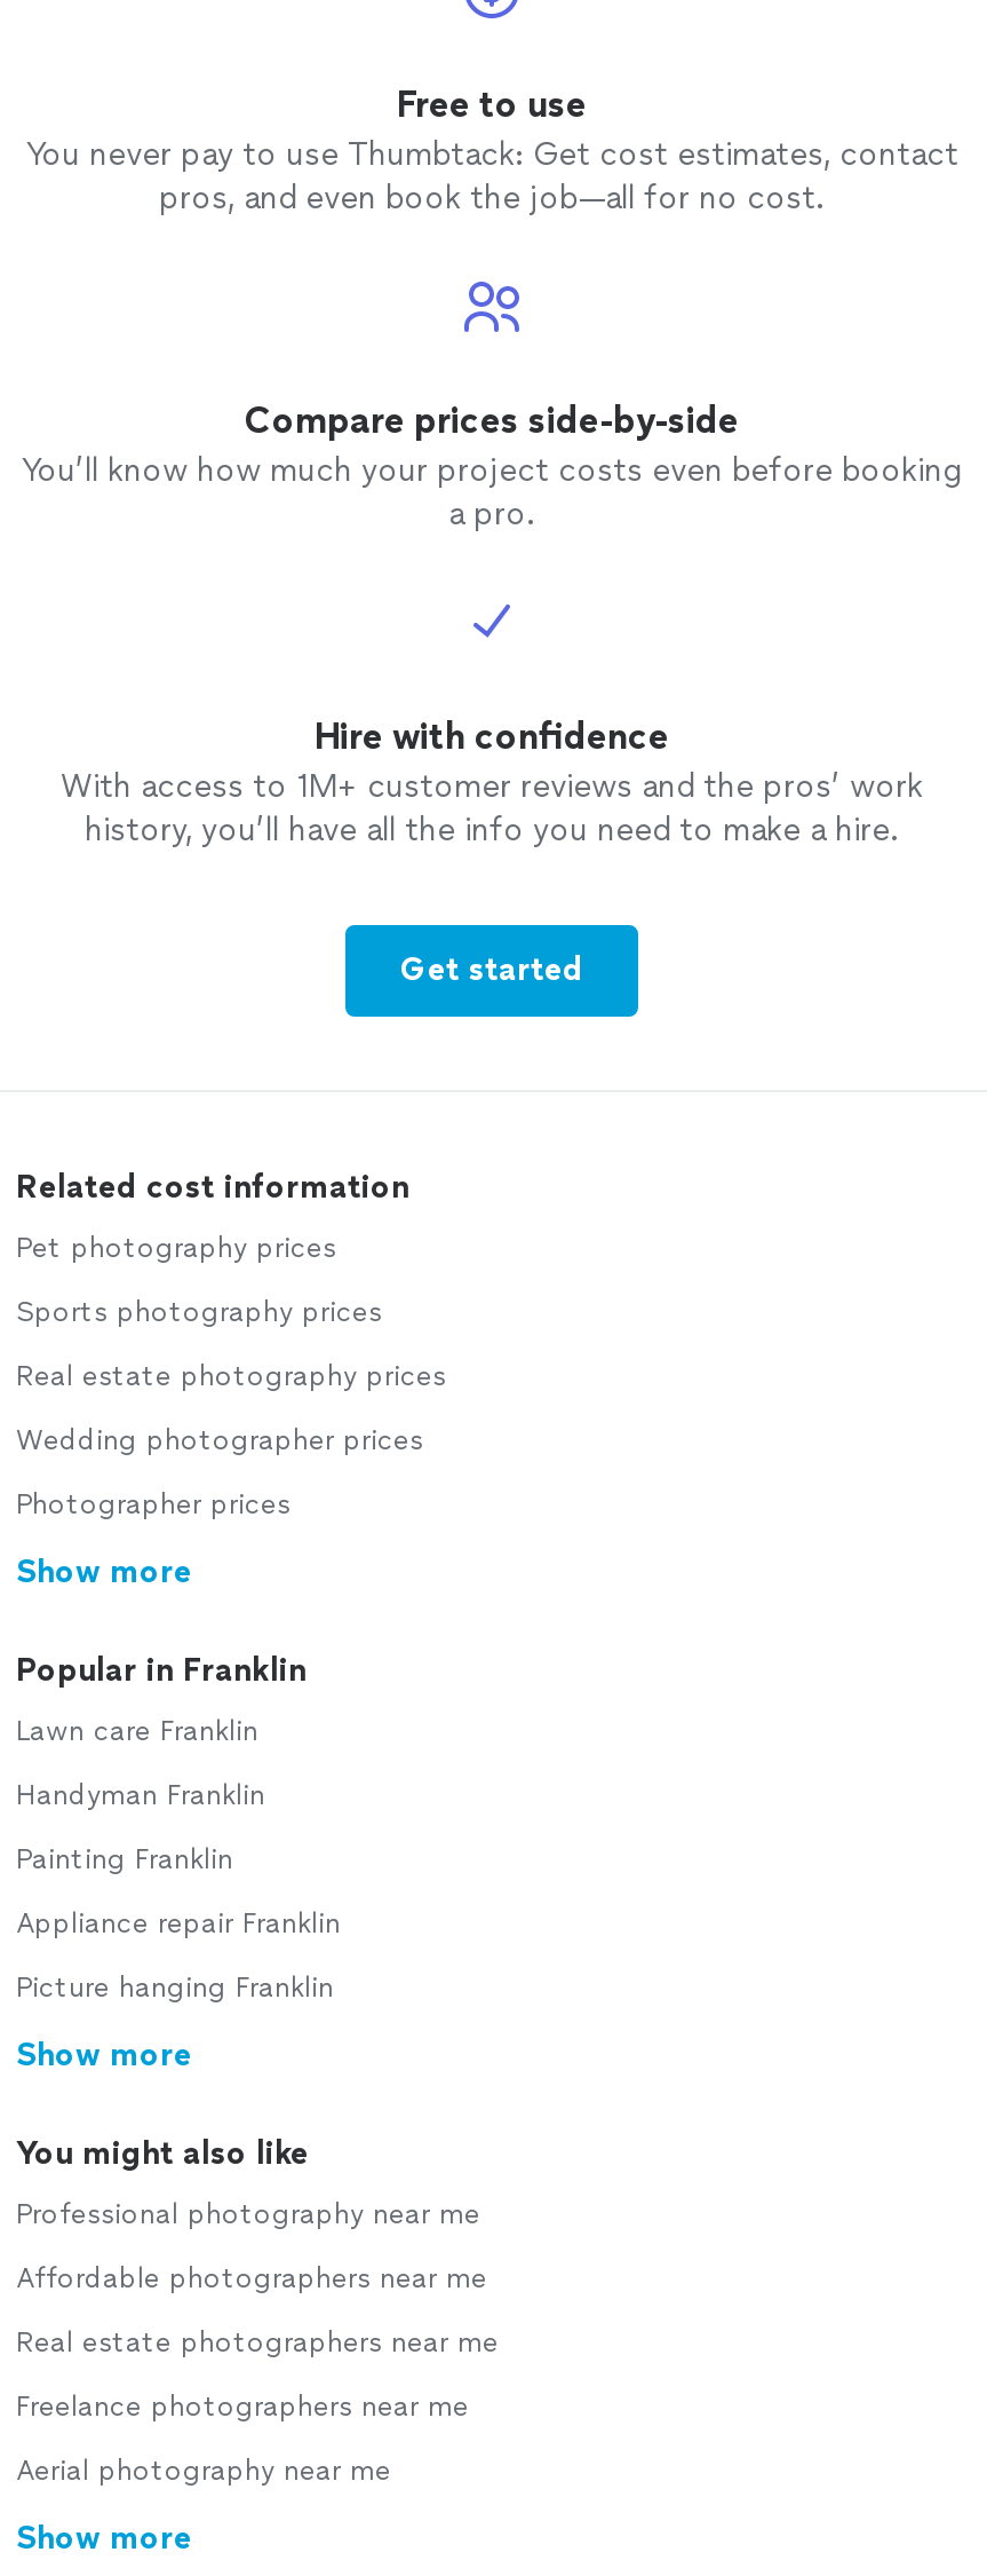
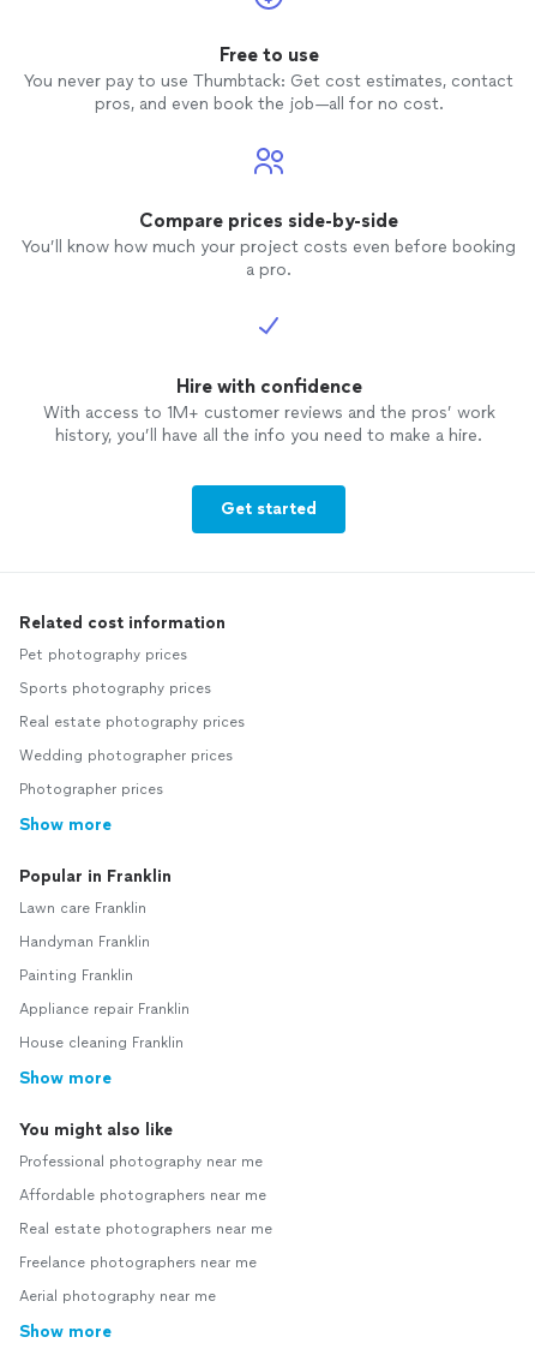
[16,1972,334,2004] Picture hanging Franklin -> [19,1034,184,1051] House cleaning Franklin

